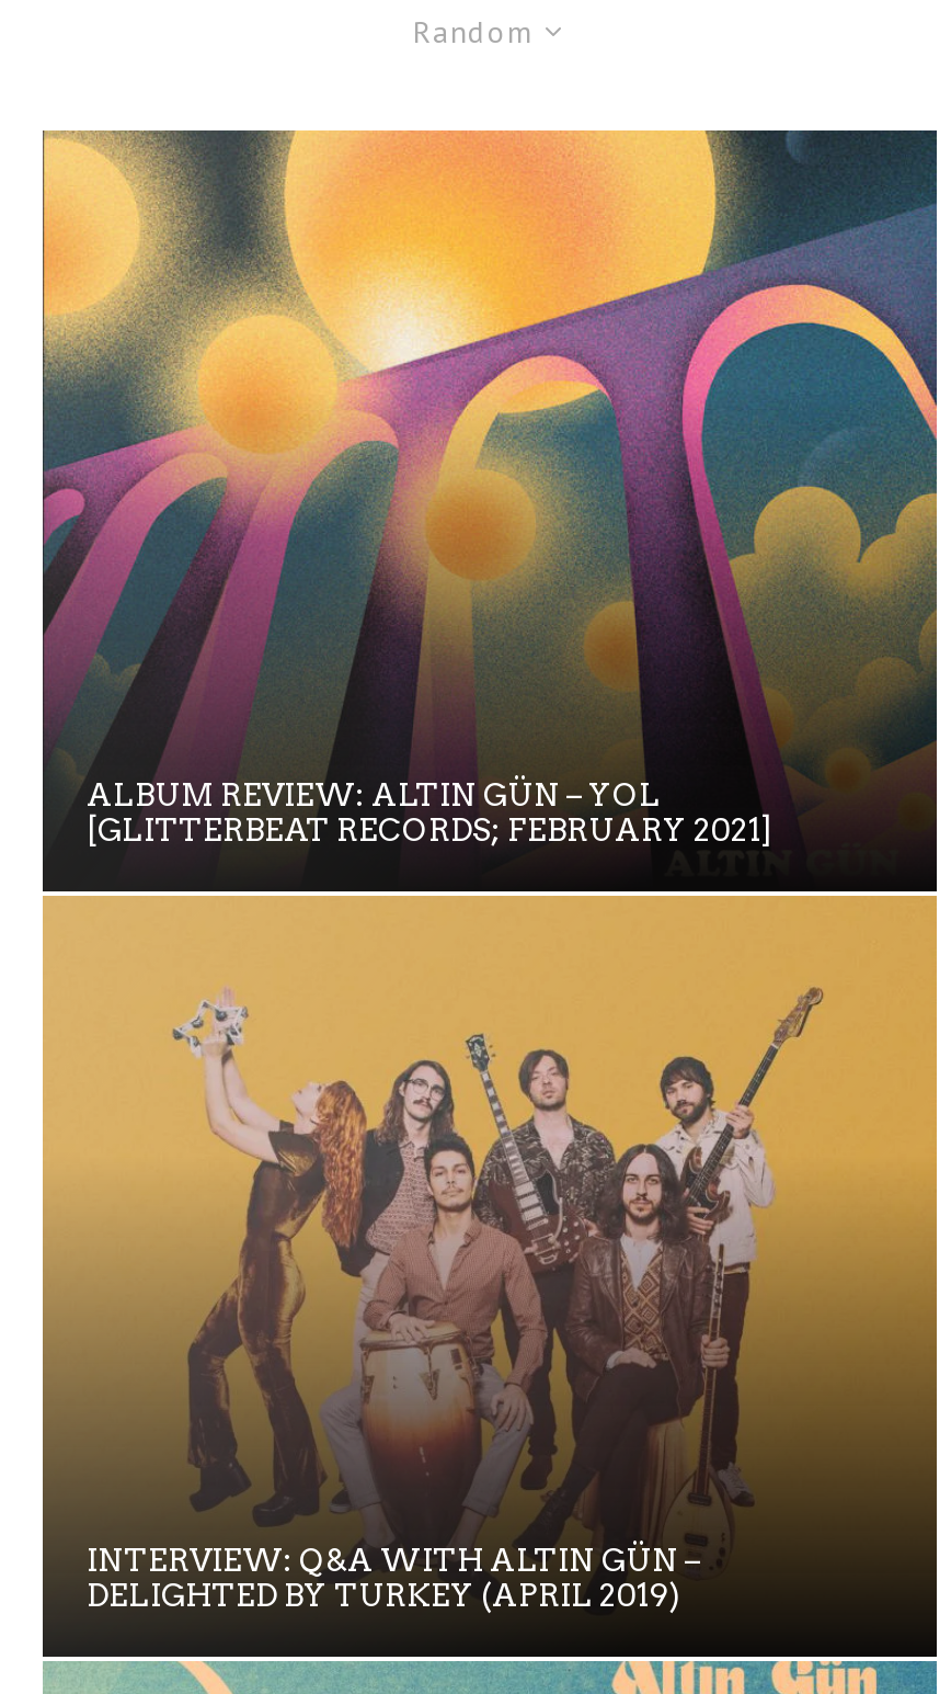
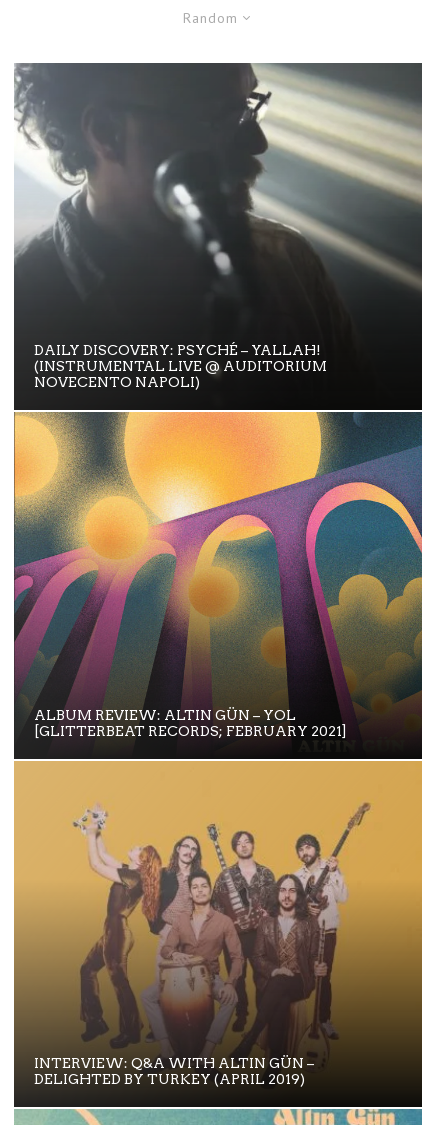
none -> [14,62,423,390] [image] | DAILY DISCOVERY: PSYCHÉ – YALLAH! | (INSTRUMENTAL LIVE @ AUDITORIUM | NOVECENTO NAPOLI)

